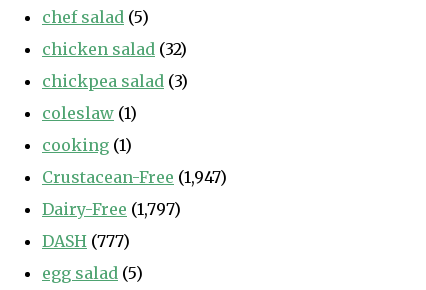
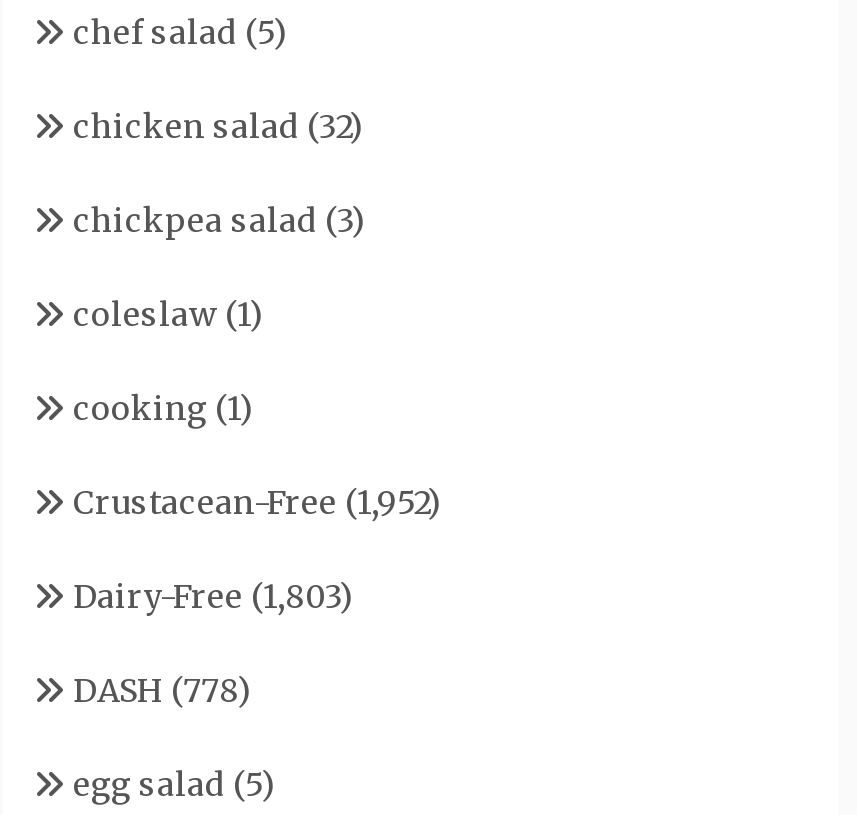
[42,166,227,186] Crustacean-Free (1,947) -> [73,482,441,522] Crustacean-Free (1,952)
[42,198,181,218] Dairy-Free (1,797) -> [73,576,353,616] Dairy-Free (1,803)
[42,230,130,250] DASH (777) -> [73,670,251,710] DASH (778)

